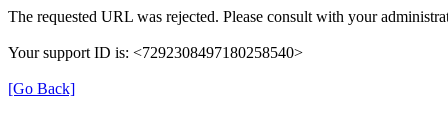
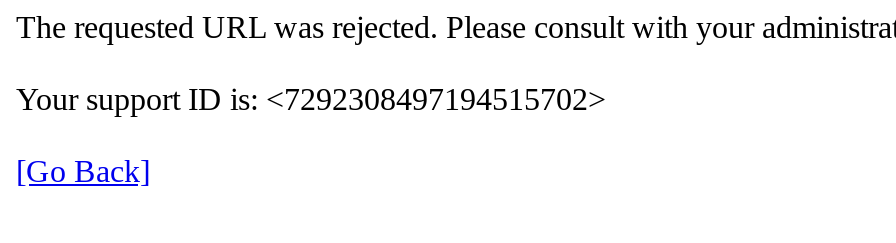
[8,44,303,61] Your support ID is: <7292308497180258540> -> [16,82,606,116] Your support ID is: <7292308497194515702>

